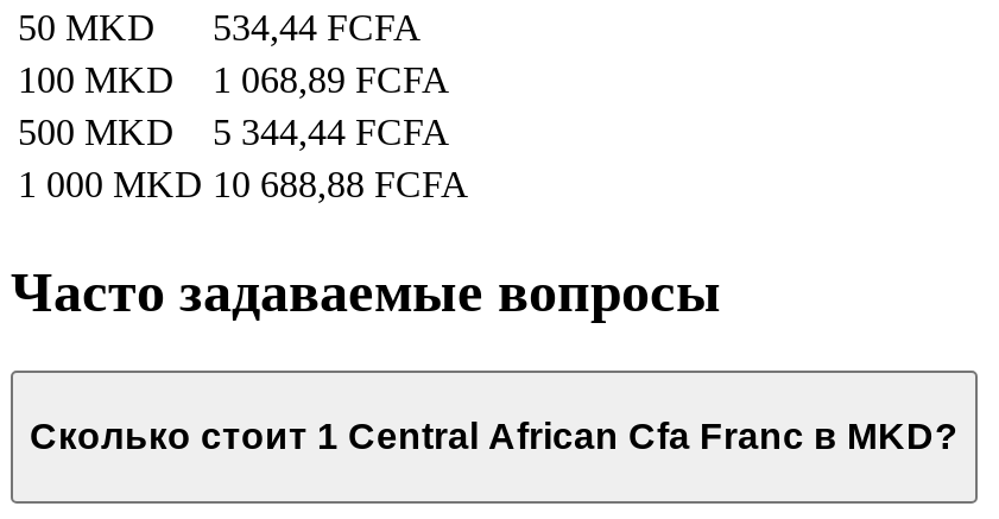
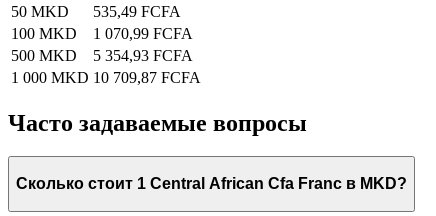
[18,6,422,47] 50 MKD 534,44 FCFA -> [11,3,181,20] 50 MKD 535,49 FCFA
[18,58,450,99] 100 MKD 1 068,89 FCFA -> [11,25,193,42] 100 MKD 1 070,99 FCFA
[18,111,450,151] 500 MKD 5 344,44 FCFA -> [11,47,193,64] 500 MKD 5 354,93 FCFA
[18,163,469,203] 1 000 MKD 10 688,88 FCFA -> [11,69,201,86] 1 000 MKD 10 709,87 FCFA

